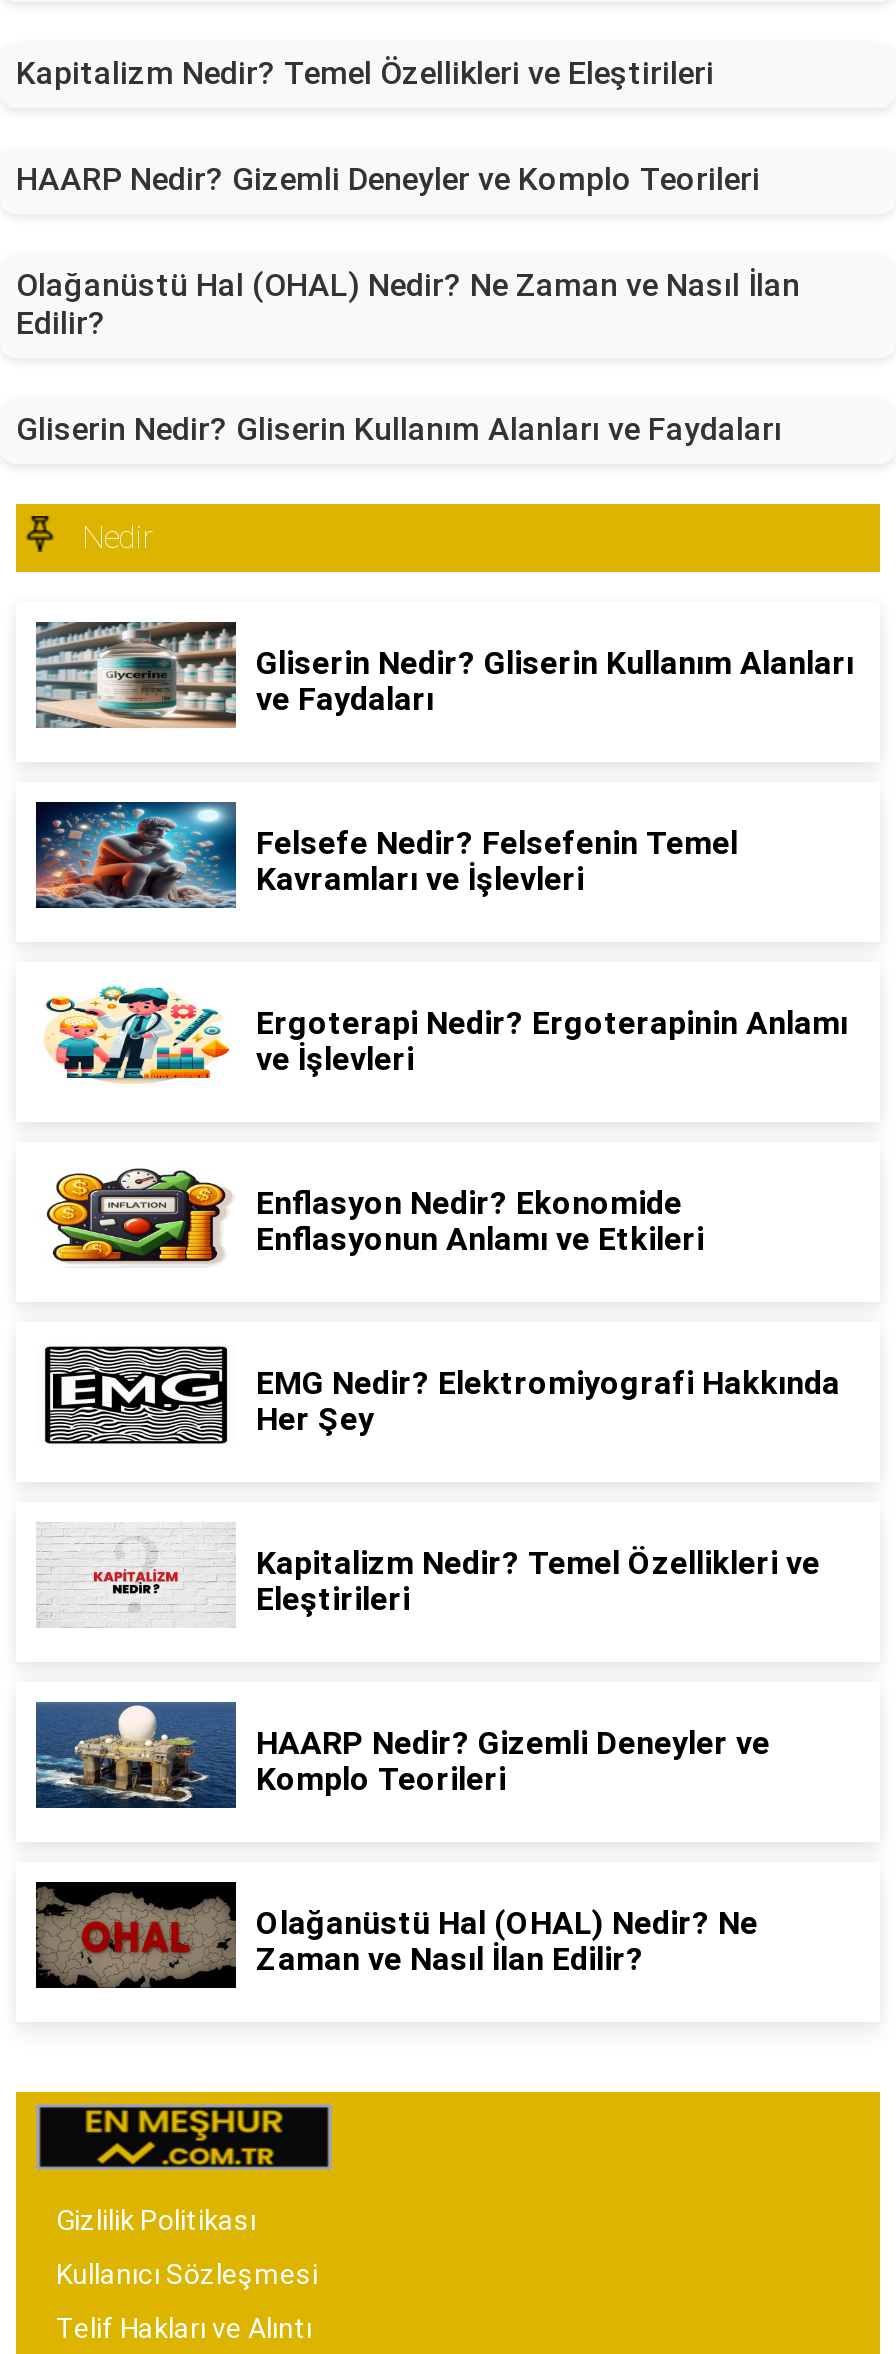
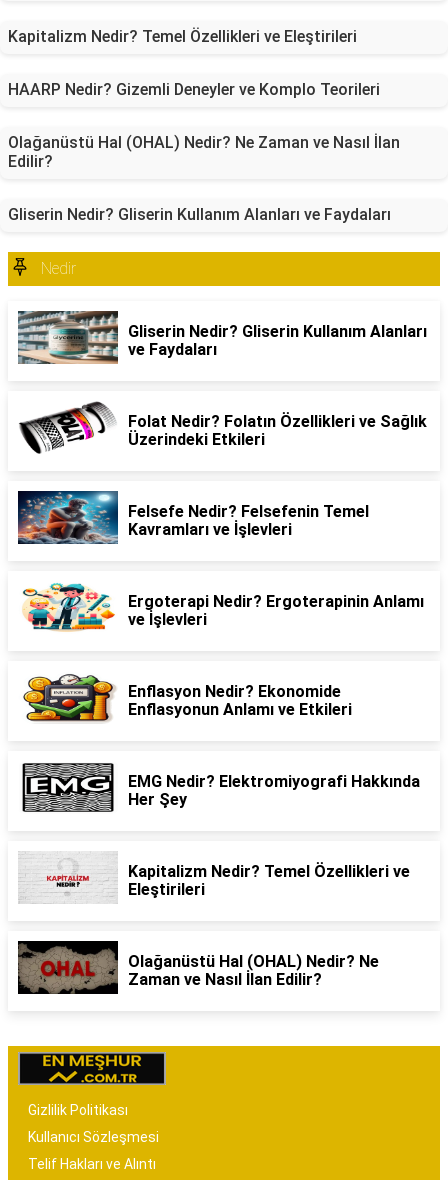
none -> [18,401,427,454] [image] | Folat Nedir? Folatın Özellikleri ve Sağlık | Üzerindeki Etkileri
moved [32,800,848,1618] -> [16,490,424,899]: [image] | Felsefe Nedir? Felsefenin Temel | Kavramları ve İşlevleri | ... | Kapitalizm Nedir? Temel Özellikleri ve | Eleştirileri
[34,1700,770,1808] [image] | HAARP Nedir? Gizemli Deneyler ve | Komplo Teorileri -> none

